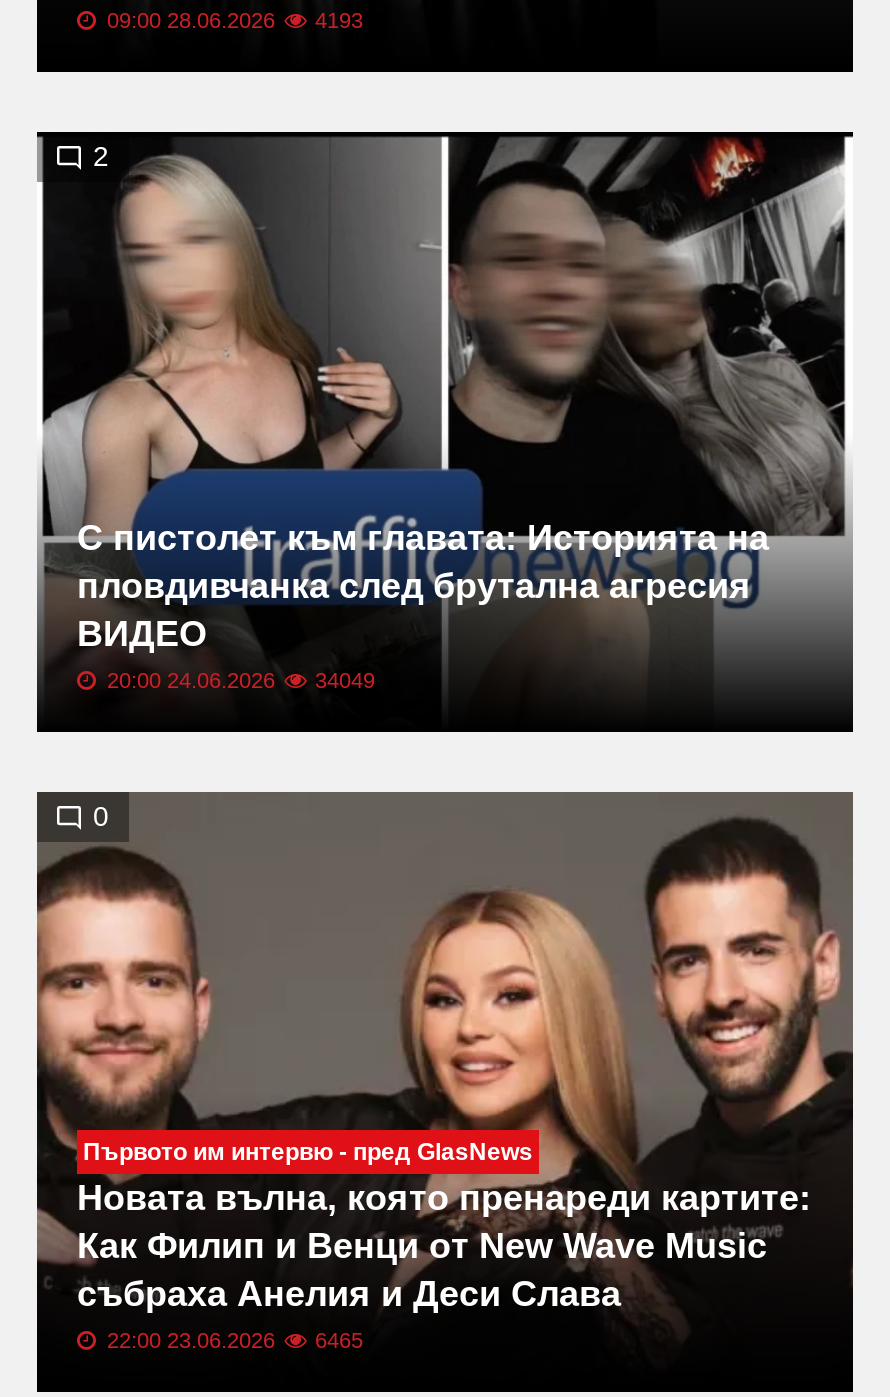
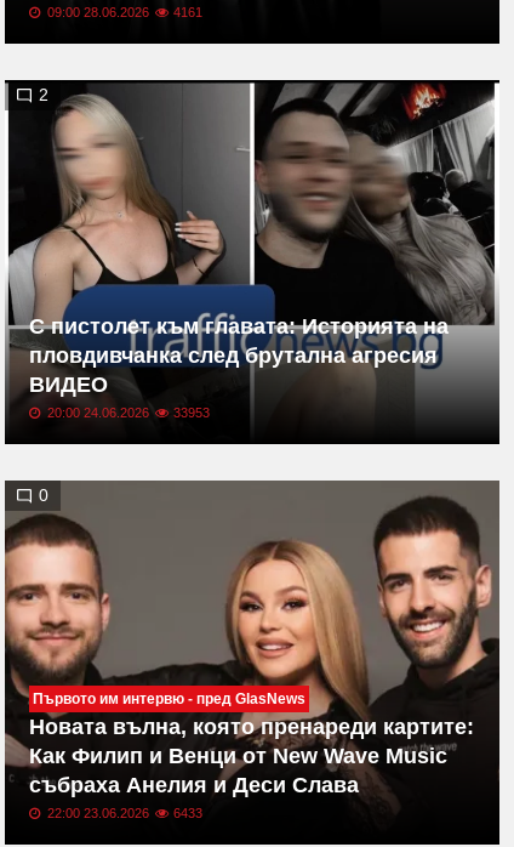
[101,8,363,32] 09:00 28.06.2026 4193 -> [44,5,202,19] 09:00 28.06.2026 4161
[101,668,375,692] 20:00 24.06.2026 34049 -> [44,405,210,420] 20:00 24.06.2026 33953
[101,1328,363,1352] 22:00 23.06.2026 6465 -> [44,806,202,820] 22:00 23.06.2026 6433

